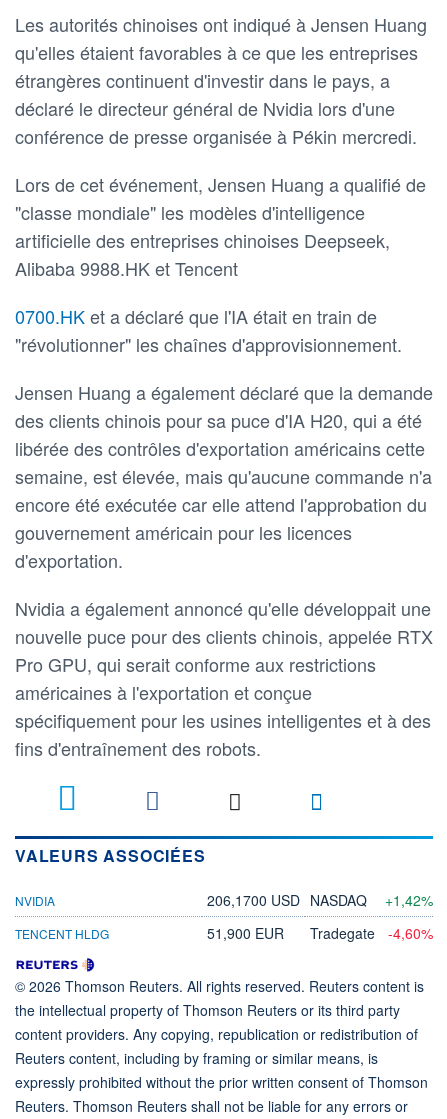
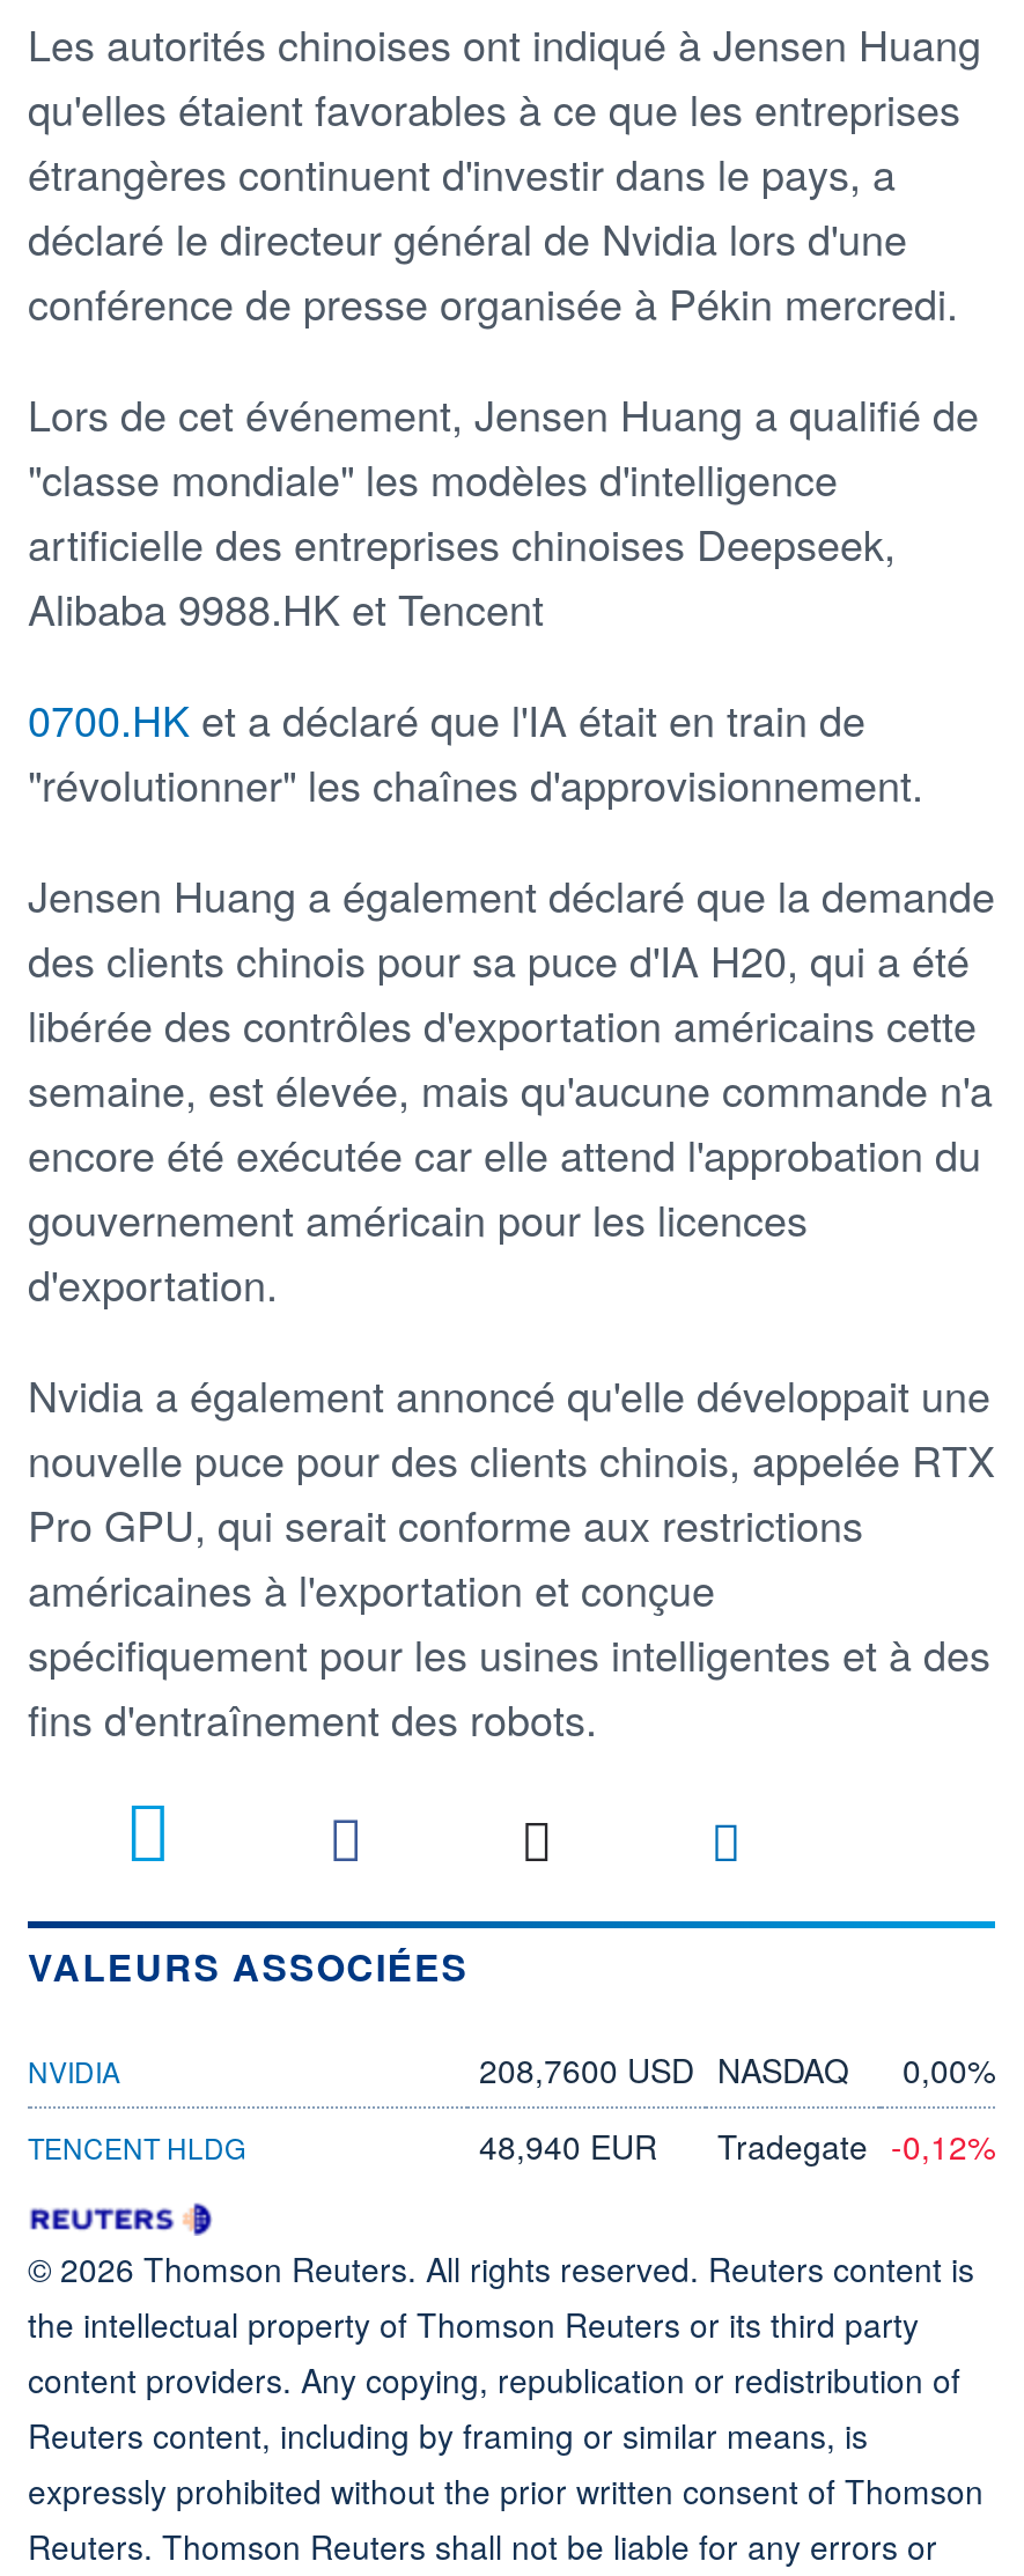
[207,890,367,910] 206,1700 USD NASDAQ -> [479,2046,849,2092] 208,7600 USD NASDAQ
[385,890,433,910] +1,42% -> [903,2046,995,2092] 0,00%
[207,923,433,943] 51,900 EUR | Tradegate | -4,60% -> [479,2123,995,2169] 48,940 EUR | Tradegate -0,12%

